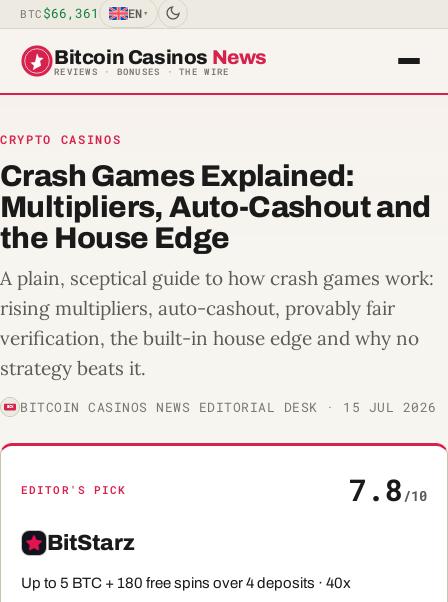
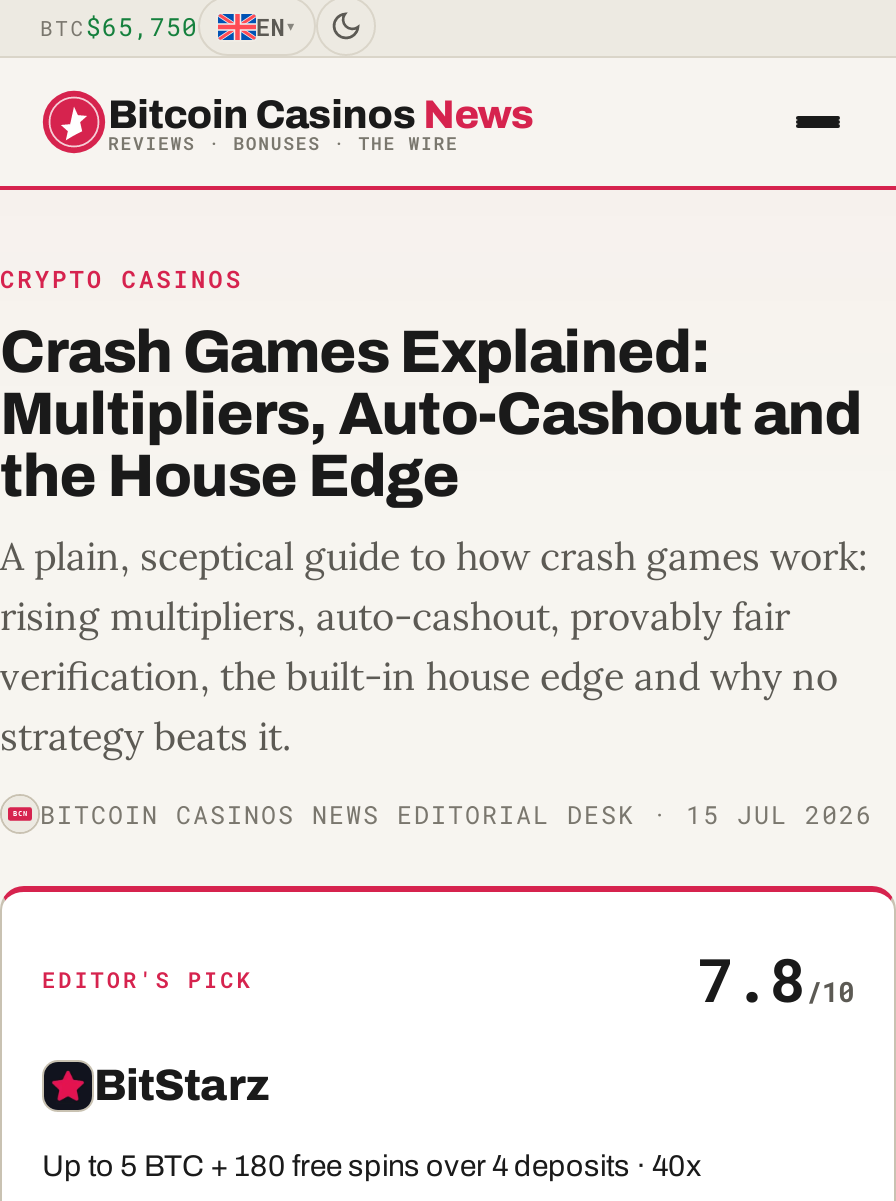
[20,5,99,21] BTC $66,361 -> [40,10,198,42] BTC $65,750

